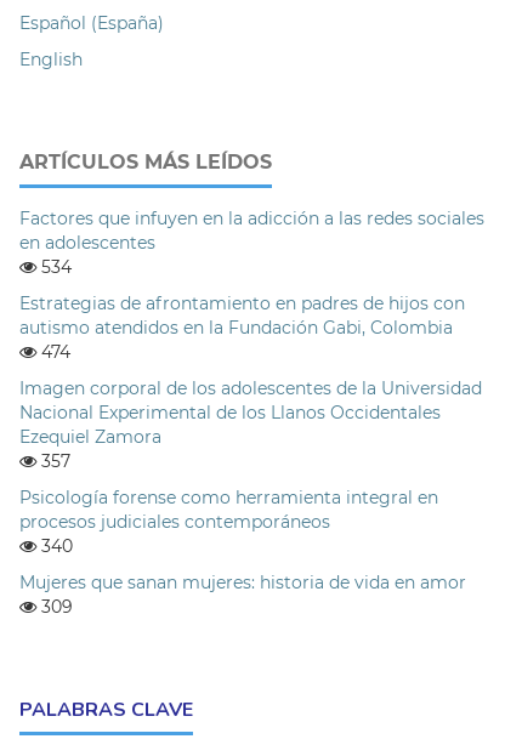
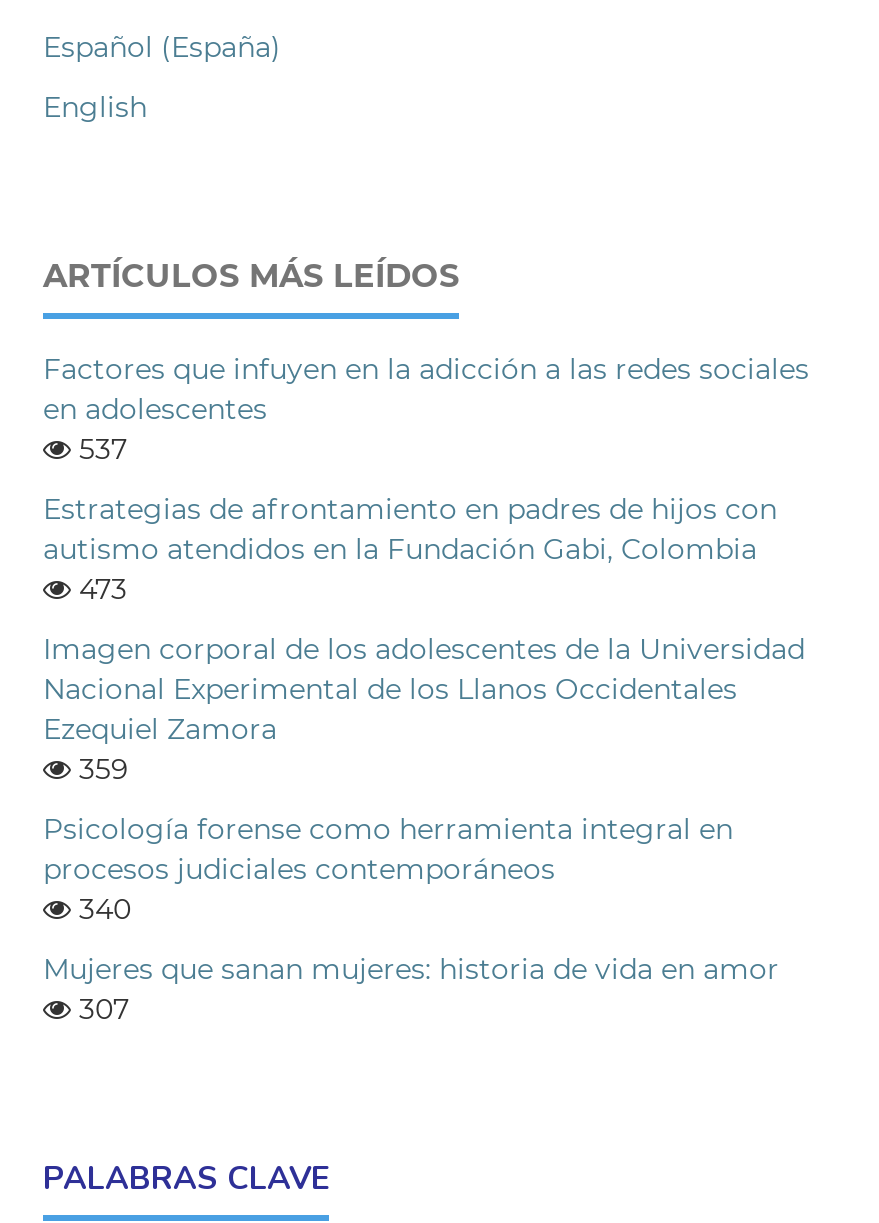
[36,256,72,278] 534 -> [71,430,127,466] 537
[36,341,70,362] 474 -> [71,570,127,606] 473
[36,450,70,472] 357 -> [71,750,129,786] 359
[36,595,73,617] 309 -> [71,990,129,1026] 307

